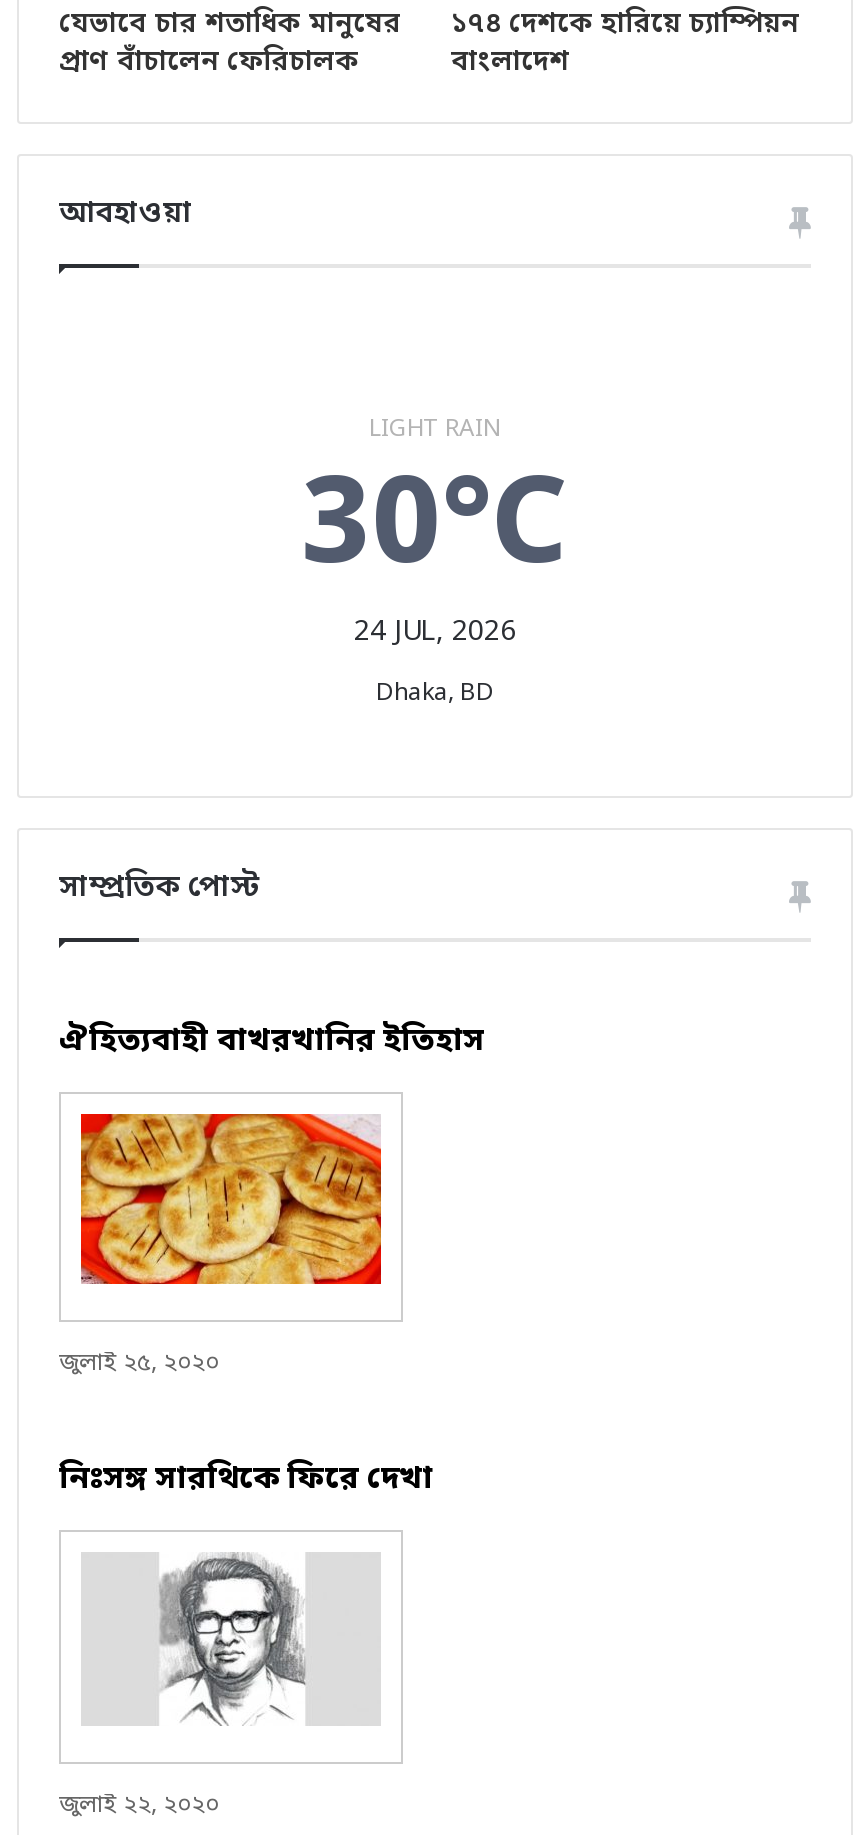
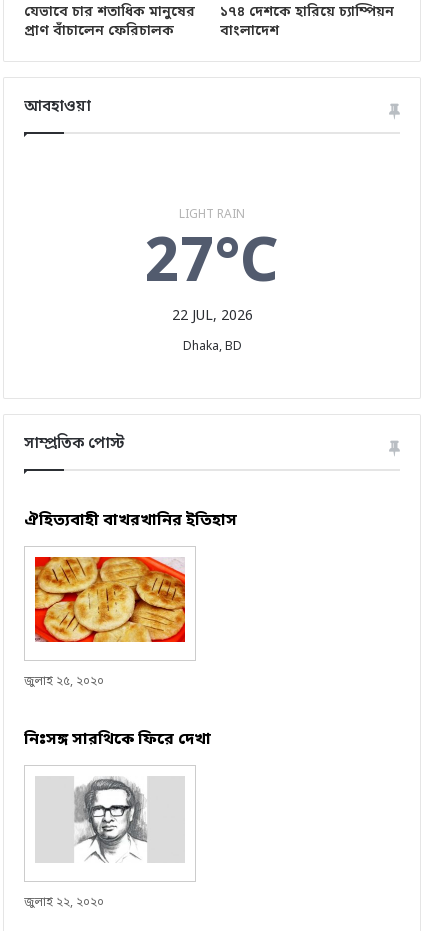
[301,453,569,653] 30°C | 24 JUL, 2026 -> [145,226,279,326] 27°C | 22 JUL, 2026

